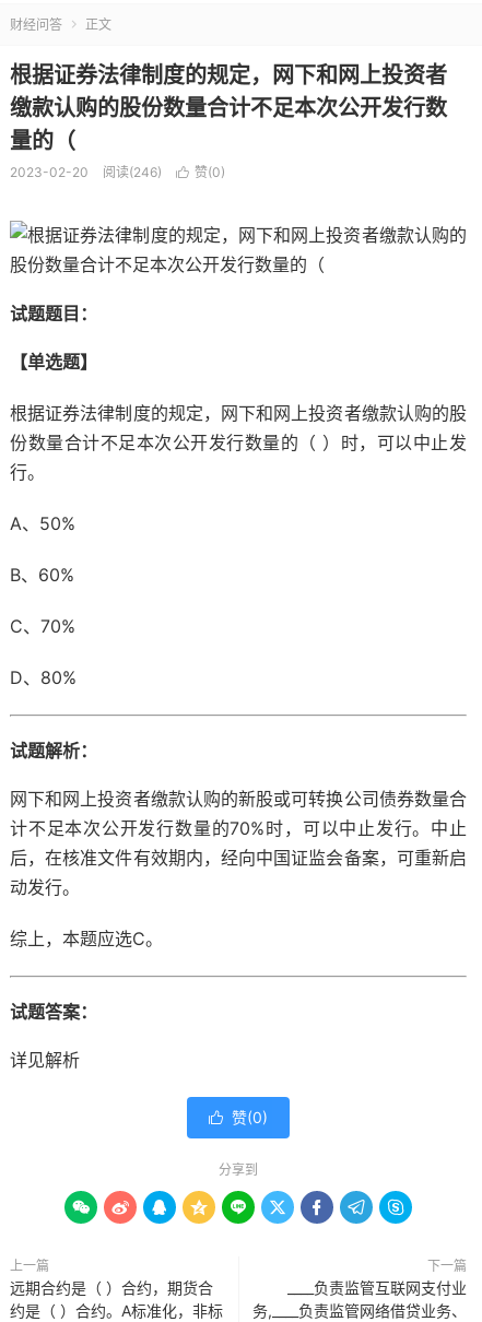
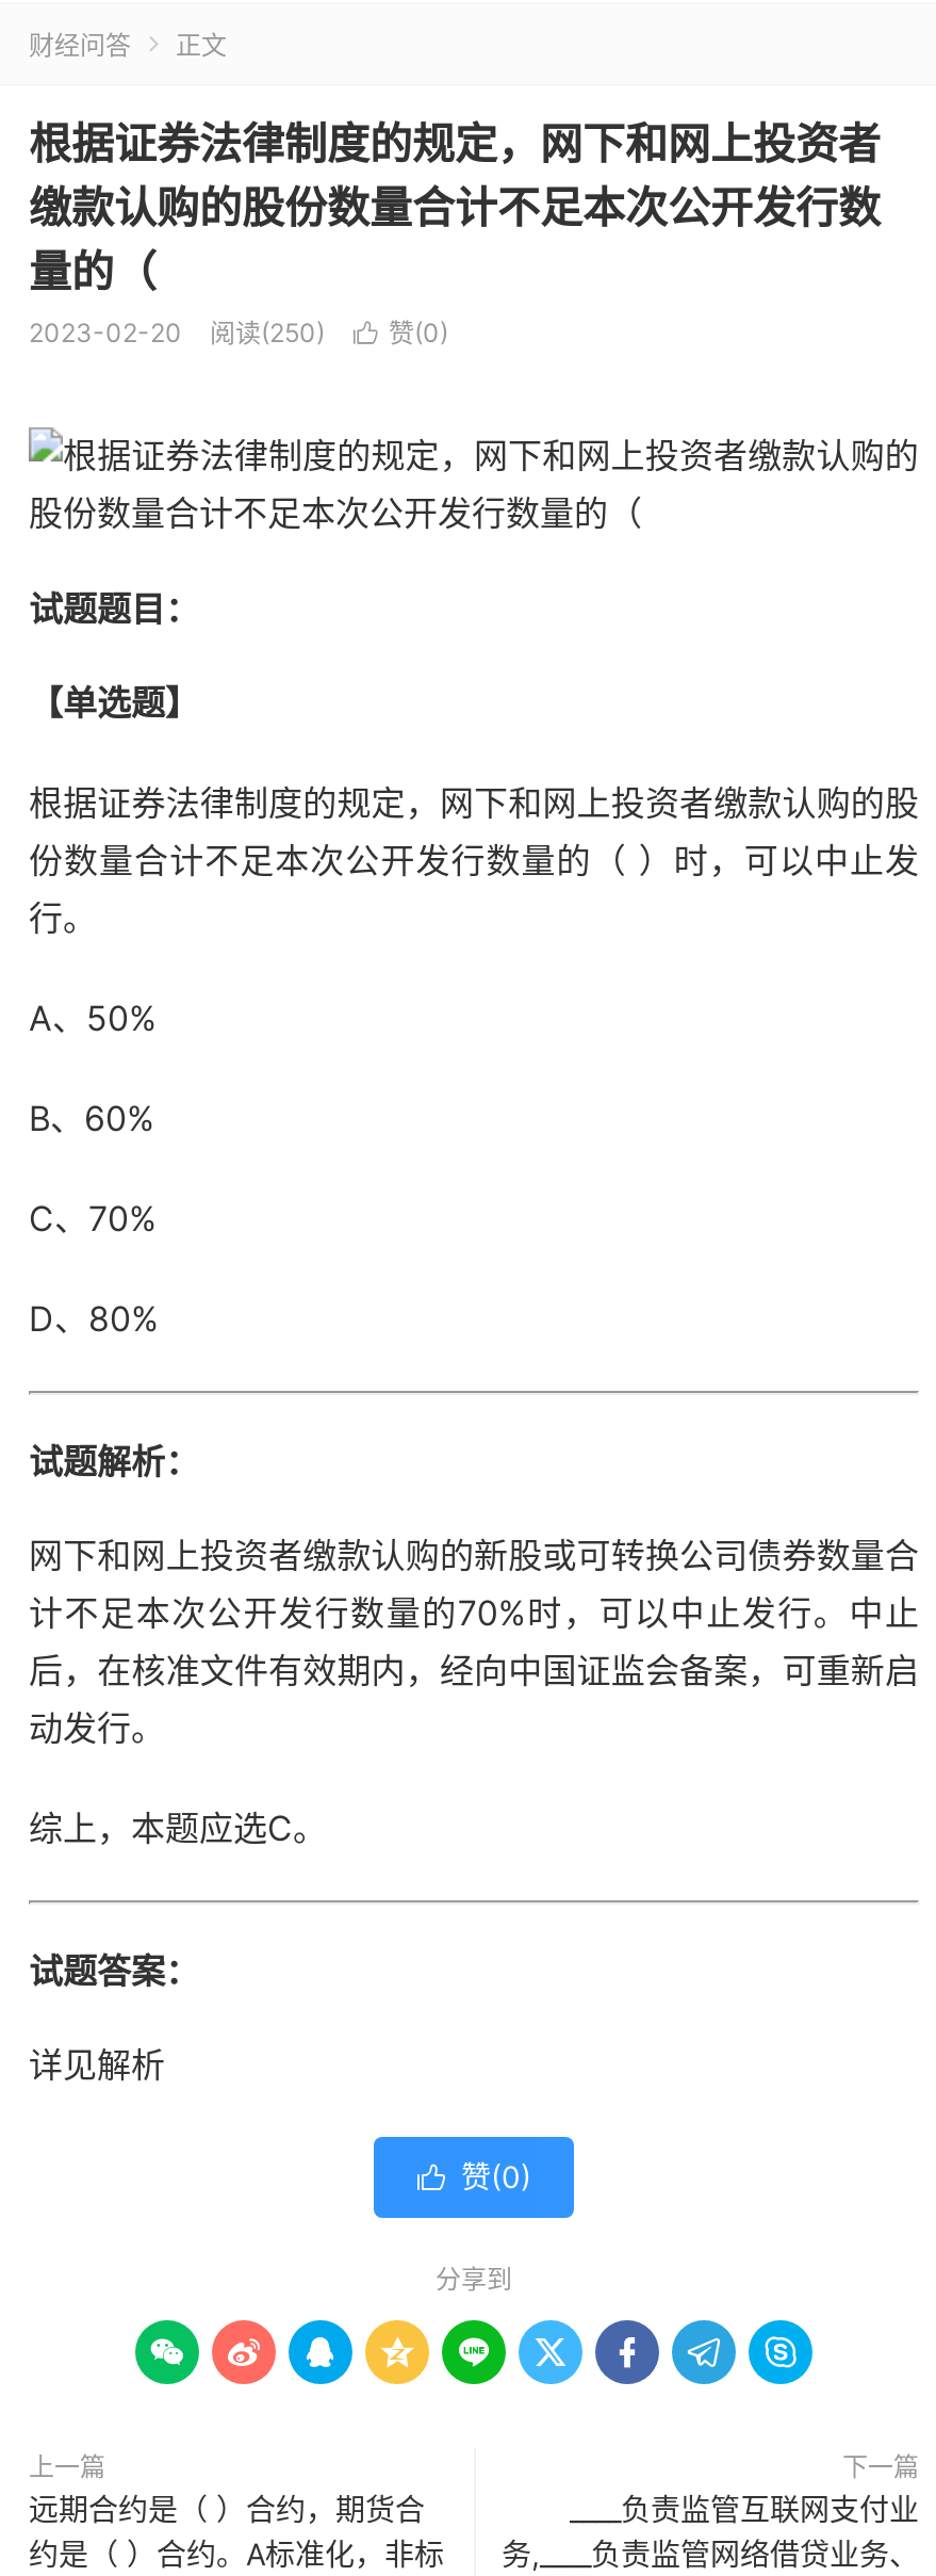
[103,164,162,180] 阅读(246) -> [210,317,325,349] 阅读(250)

